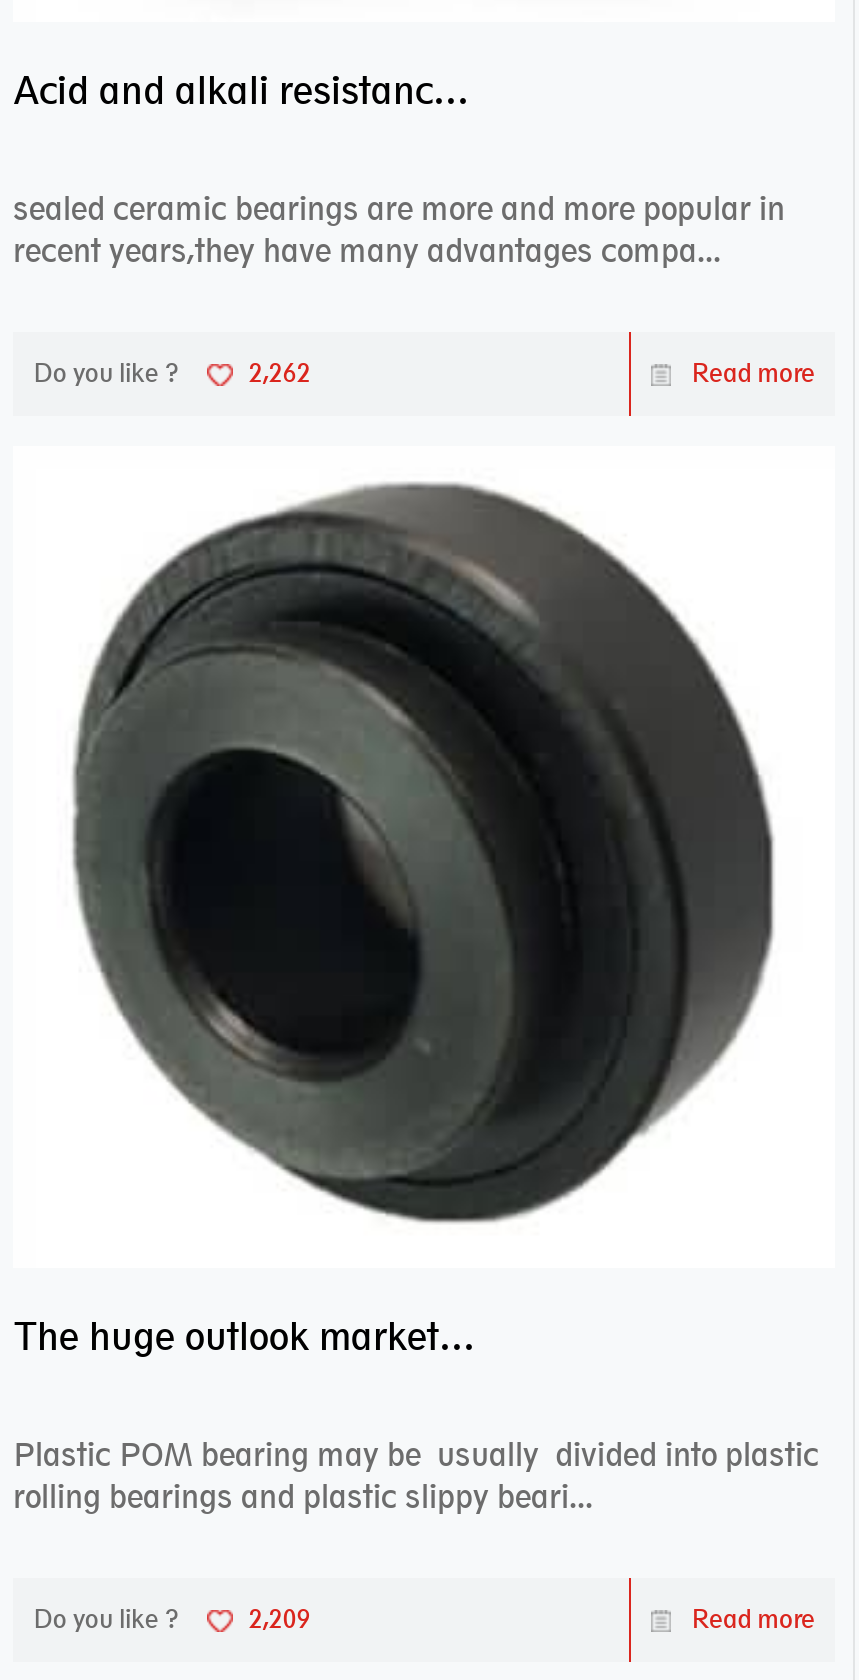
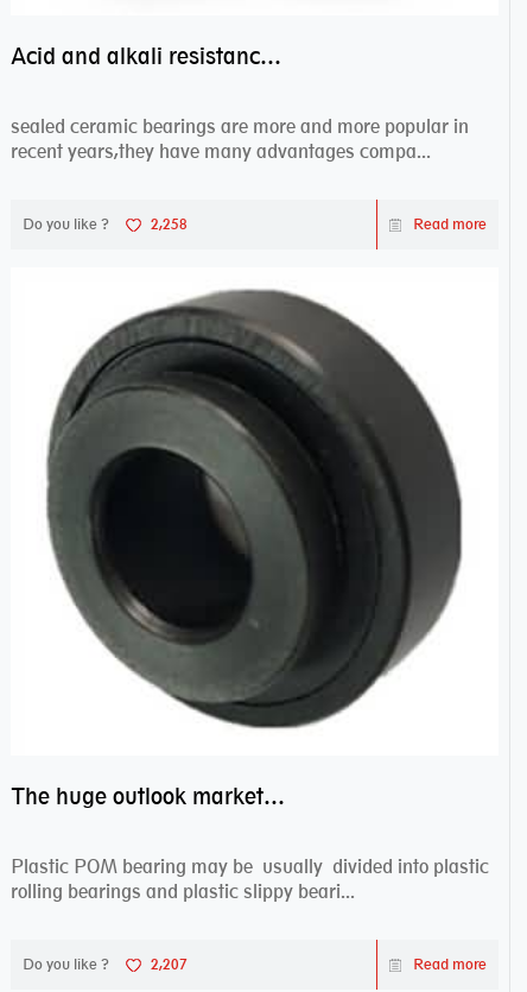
[249,357,311,387] 2,262 -> [151,214,188,232] 2,258
[249,1603,311,1633] 2,209 -> [151,955,188,973] 2,207

